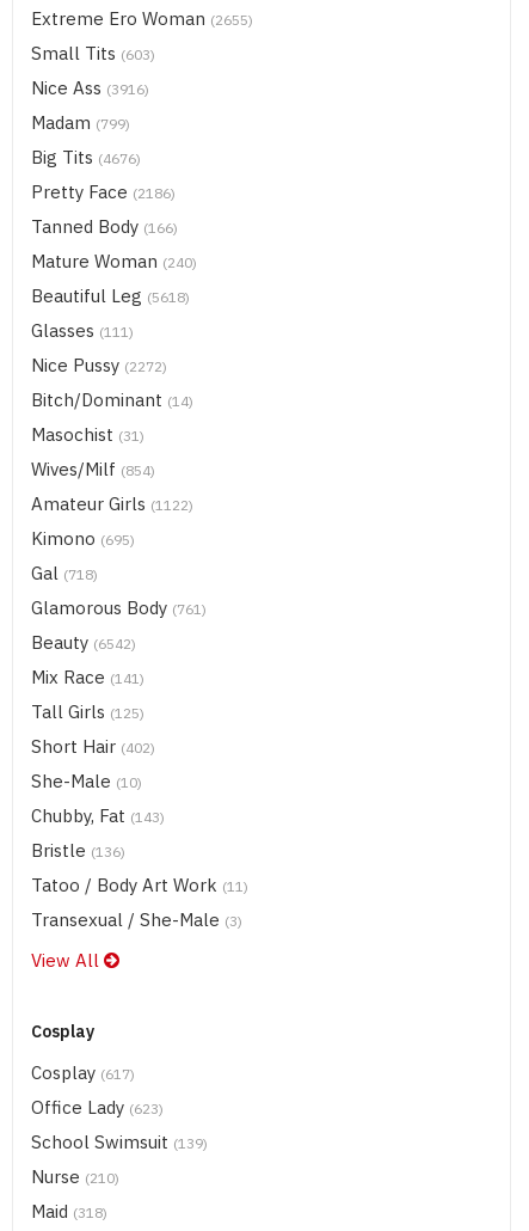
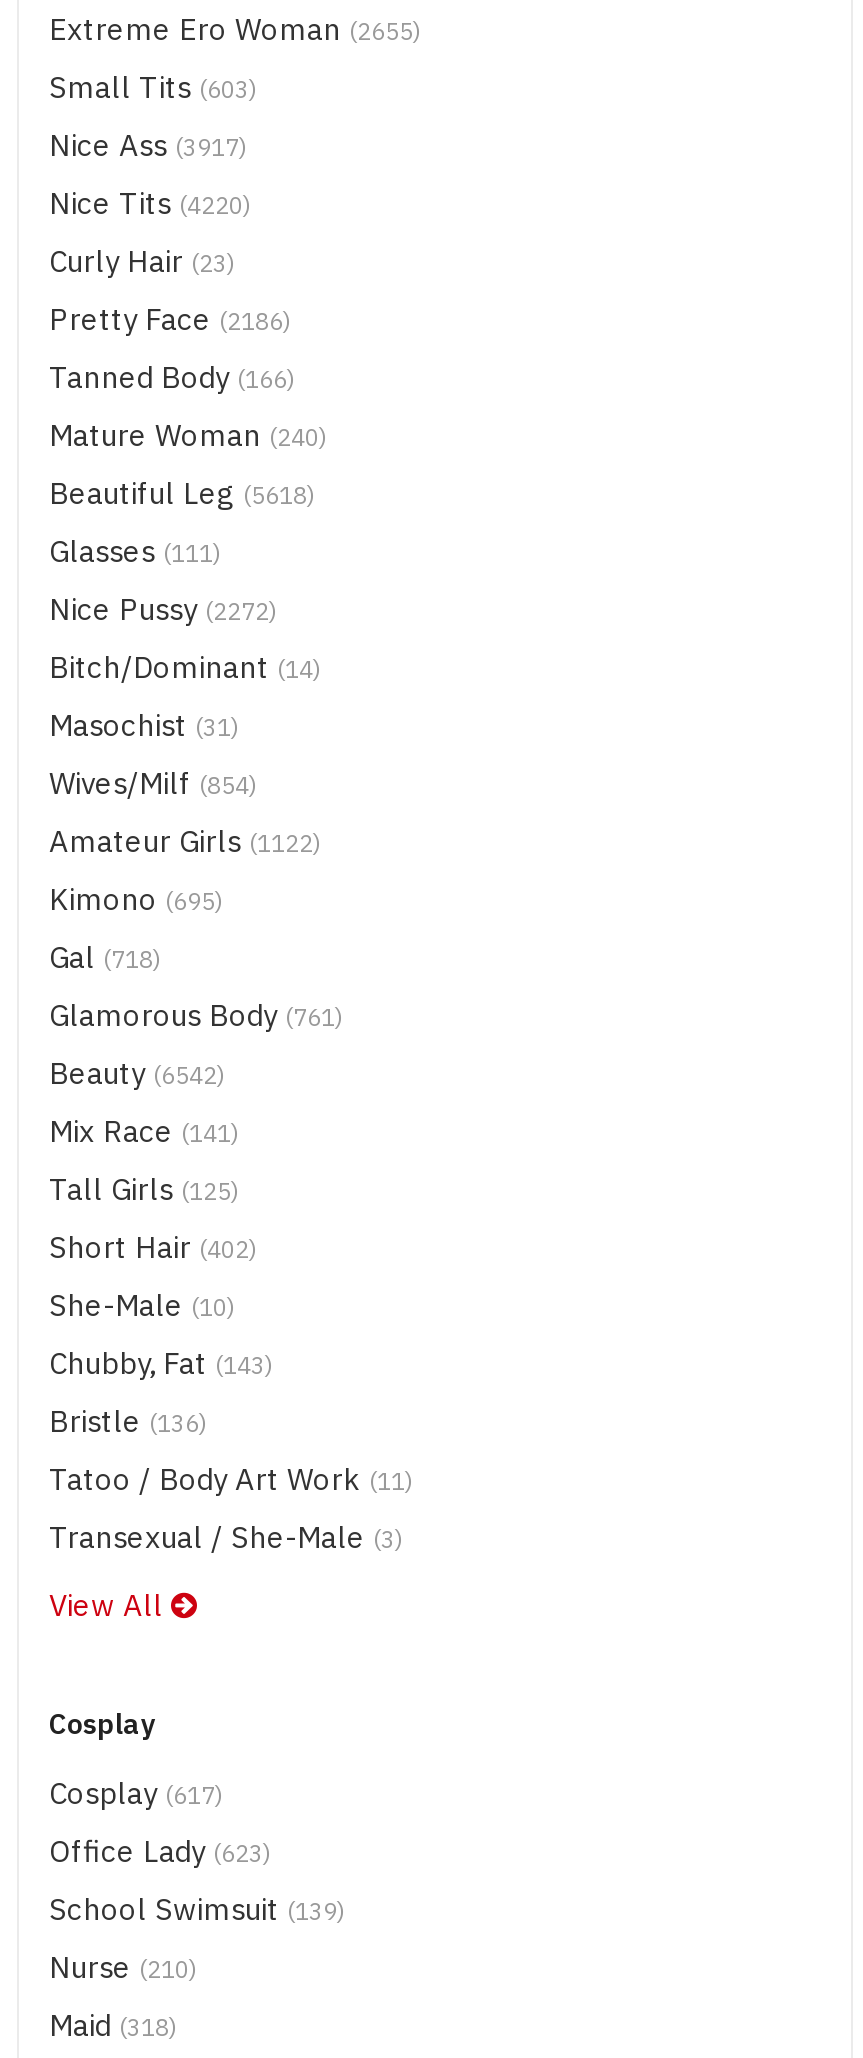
[31,77,149,100] Nice Ass (3916) -> [49,127,247,165] Nice Ass (3917)
[31,112,130,134] Madam (799) -> [49,185,251,223] Nice Tits (4220)
[31,146,141,169] Big Tits (4676) -> [49,243,235,281] Curly Hair (23)

